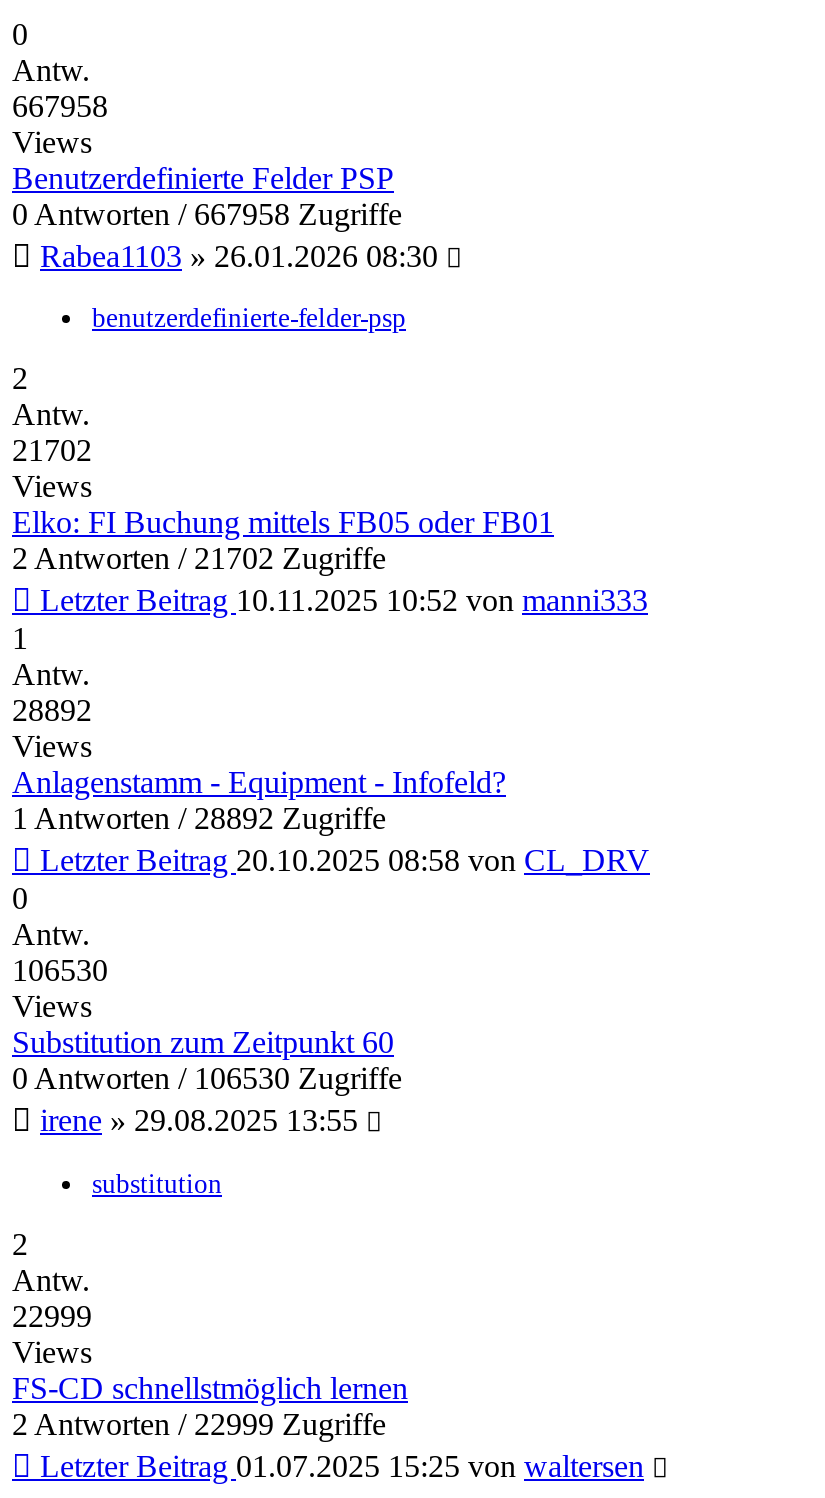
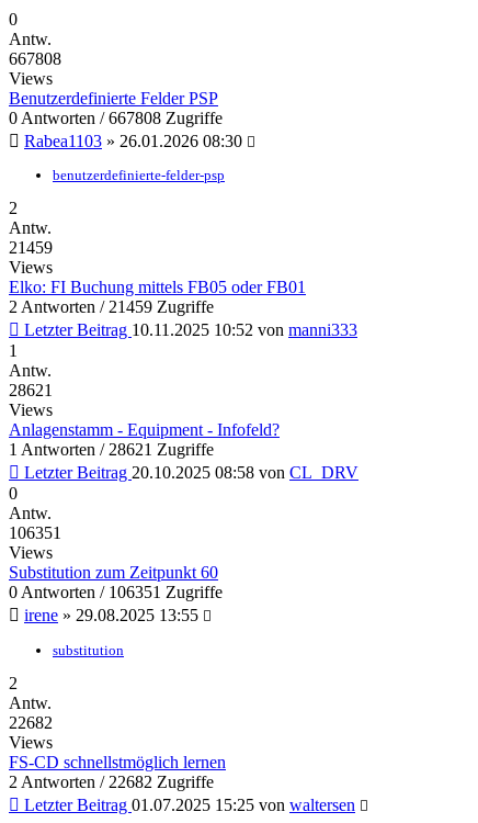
[12,88,108,122] 667958 -> [9,49,61,68] 667808
[12,196,402,230] 0 Antworten / 667958 Zugriffe -> [9,108,223,127] 0 Antworten / 667808 Zugriffe
[12,434,92,468] 21702 -> [9,239,53,257] 21459
[12,542,386,576] 2 Antworten / 21702 Zugriffe -> [9,298,214,316] 2 Antworten / 21459 Zugriffe
[12,694,92,728] 28892 -> [9,381,53,400] 28621
[12,802,386,836] 1 Antworten / 28892 Zugriffe -> [9,440,214,459] 1 Antworten / 28621 Zugriffe
[12,954,108,988] 106530 -> [9,524,61,543] 106351
[12,1062,402,1096] 0 Antworten / 106530 Zugriffe -> [9,583,223,602] 0 Antworten / 106351 Zugriffe
[12,1299,92,1333] 22999 -> [9,713,53,732] 22682
[12,1407,386,1441] 2 Antworten / 22999 Zugriffe -> [9,773,214,791] 2 Antworten / 22682 Zugriffe

